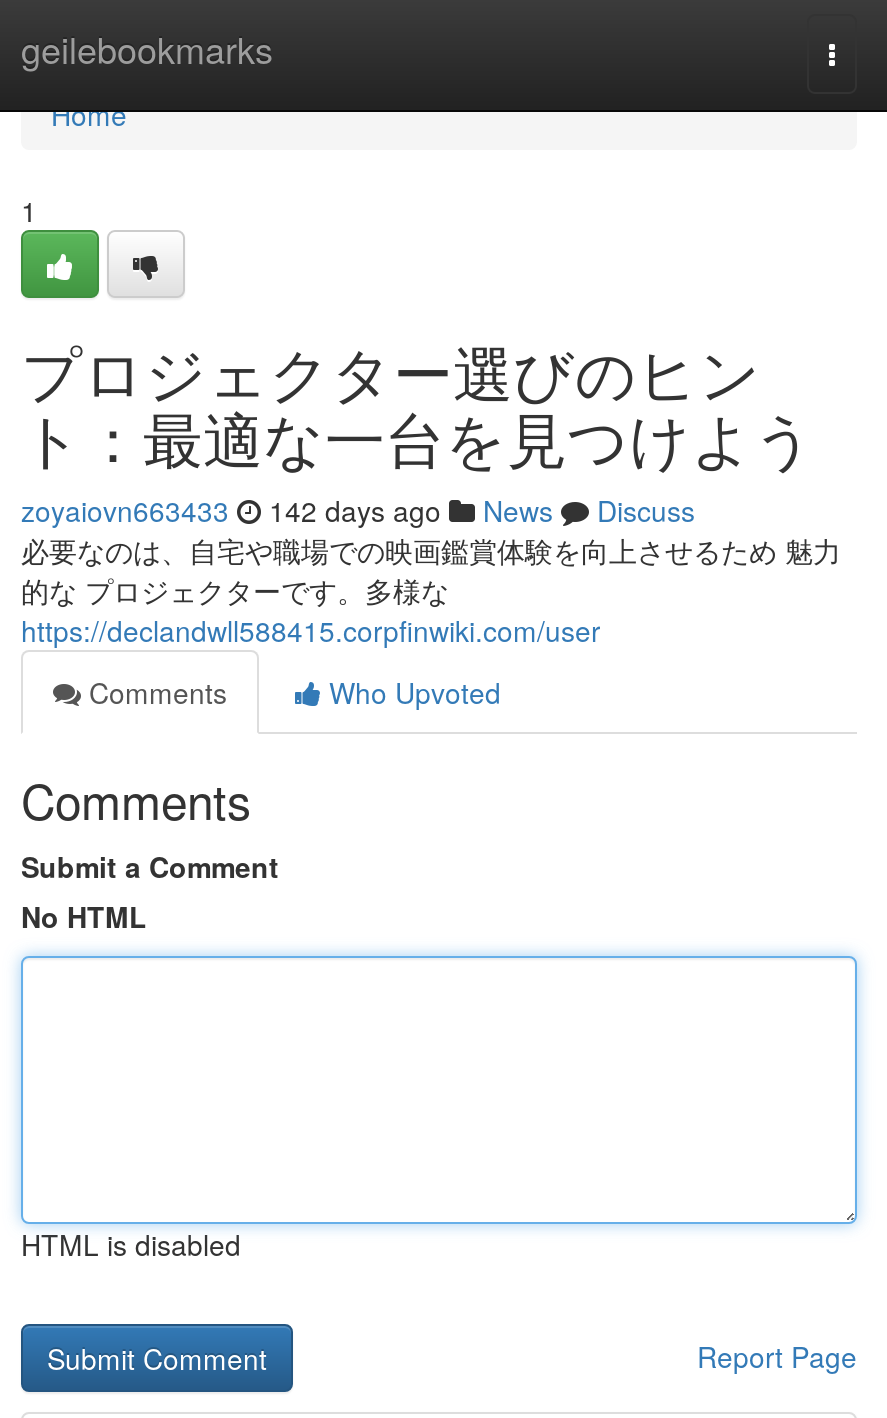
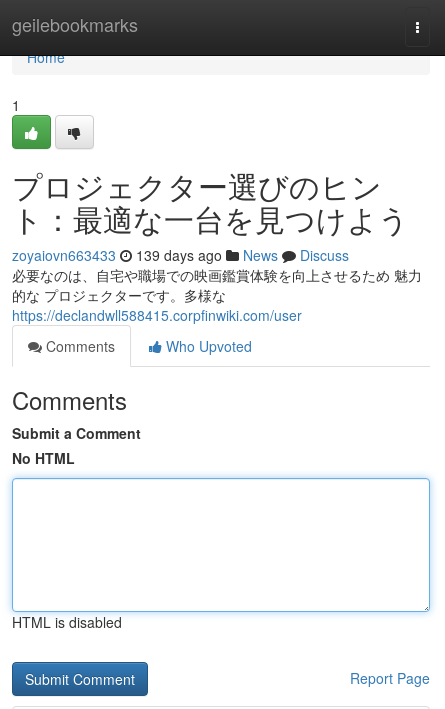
[21,490,695,530] zoyaiovn663433 142 days ago News Discuss -> [12,245,349,265] zoyaiovn663433 139 days ago News Discuss

